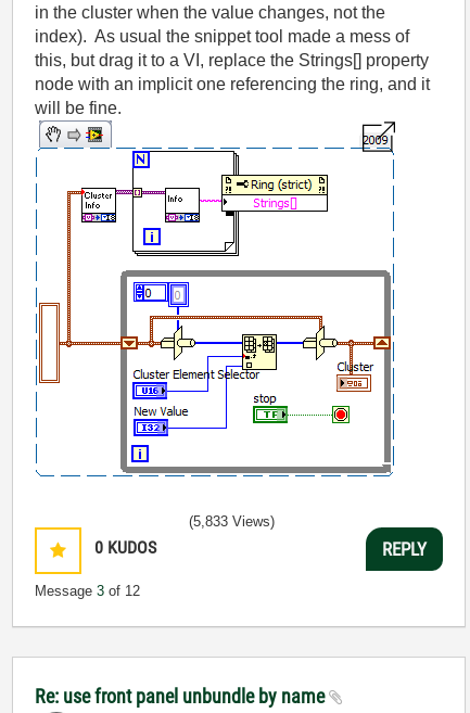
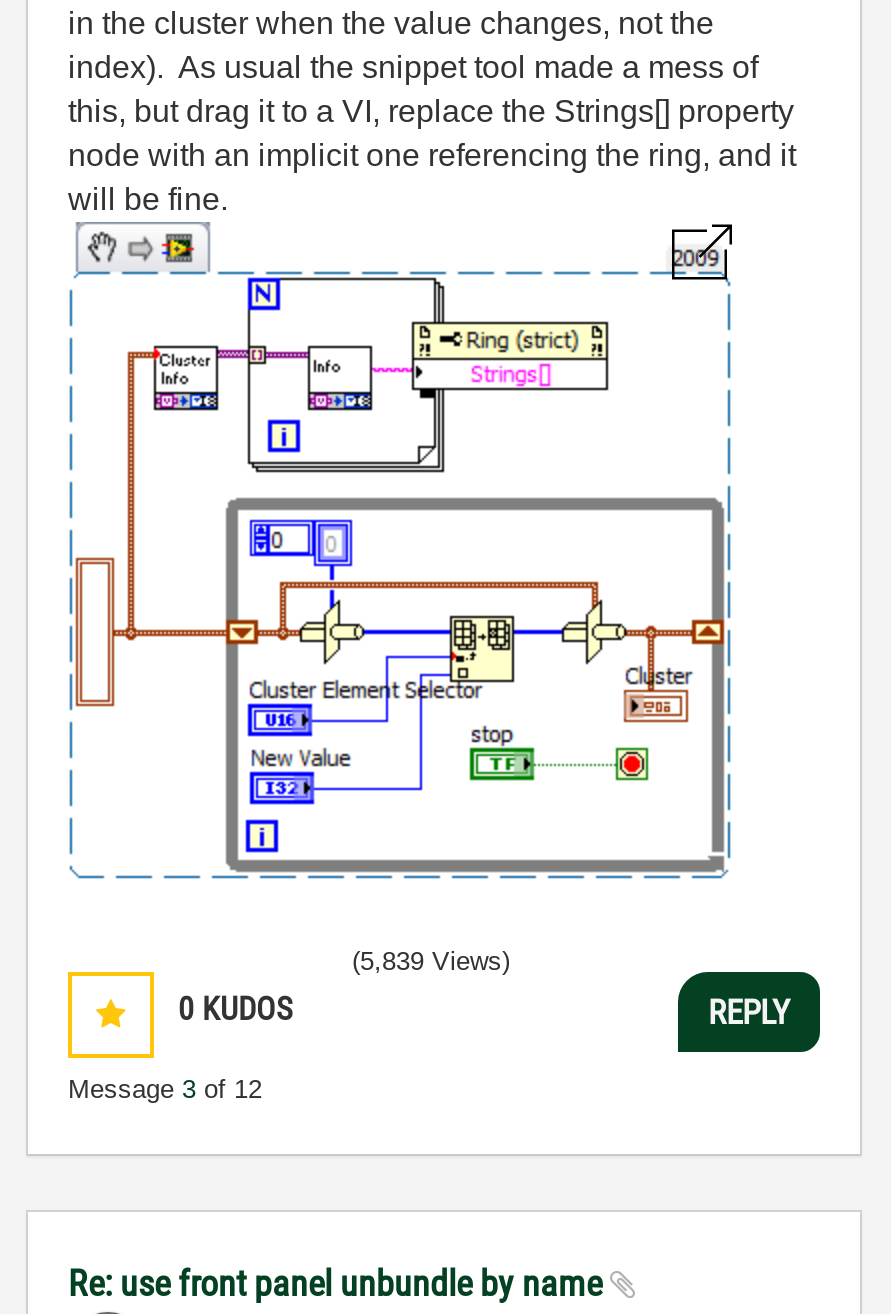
[189,513,275,530] (5,833 Views) -> [352,946,510,976] (5,839 Views)

